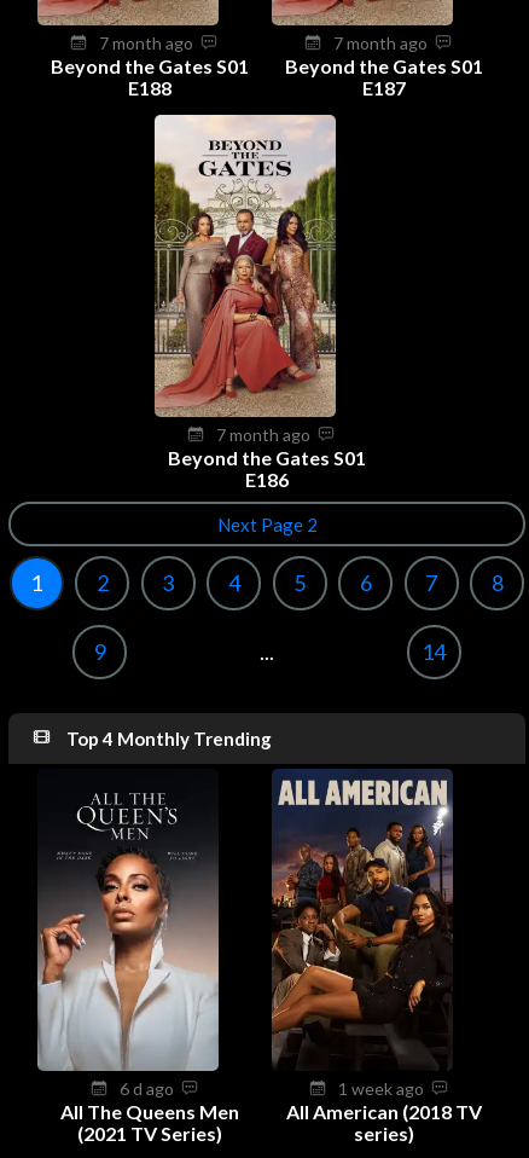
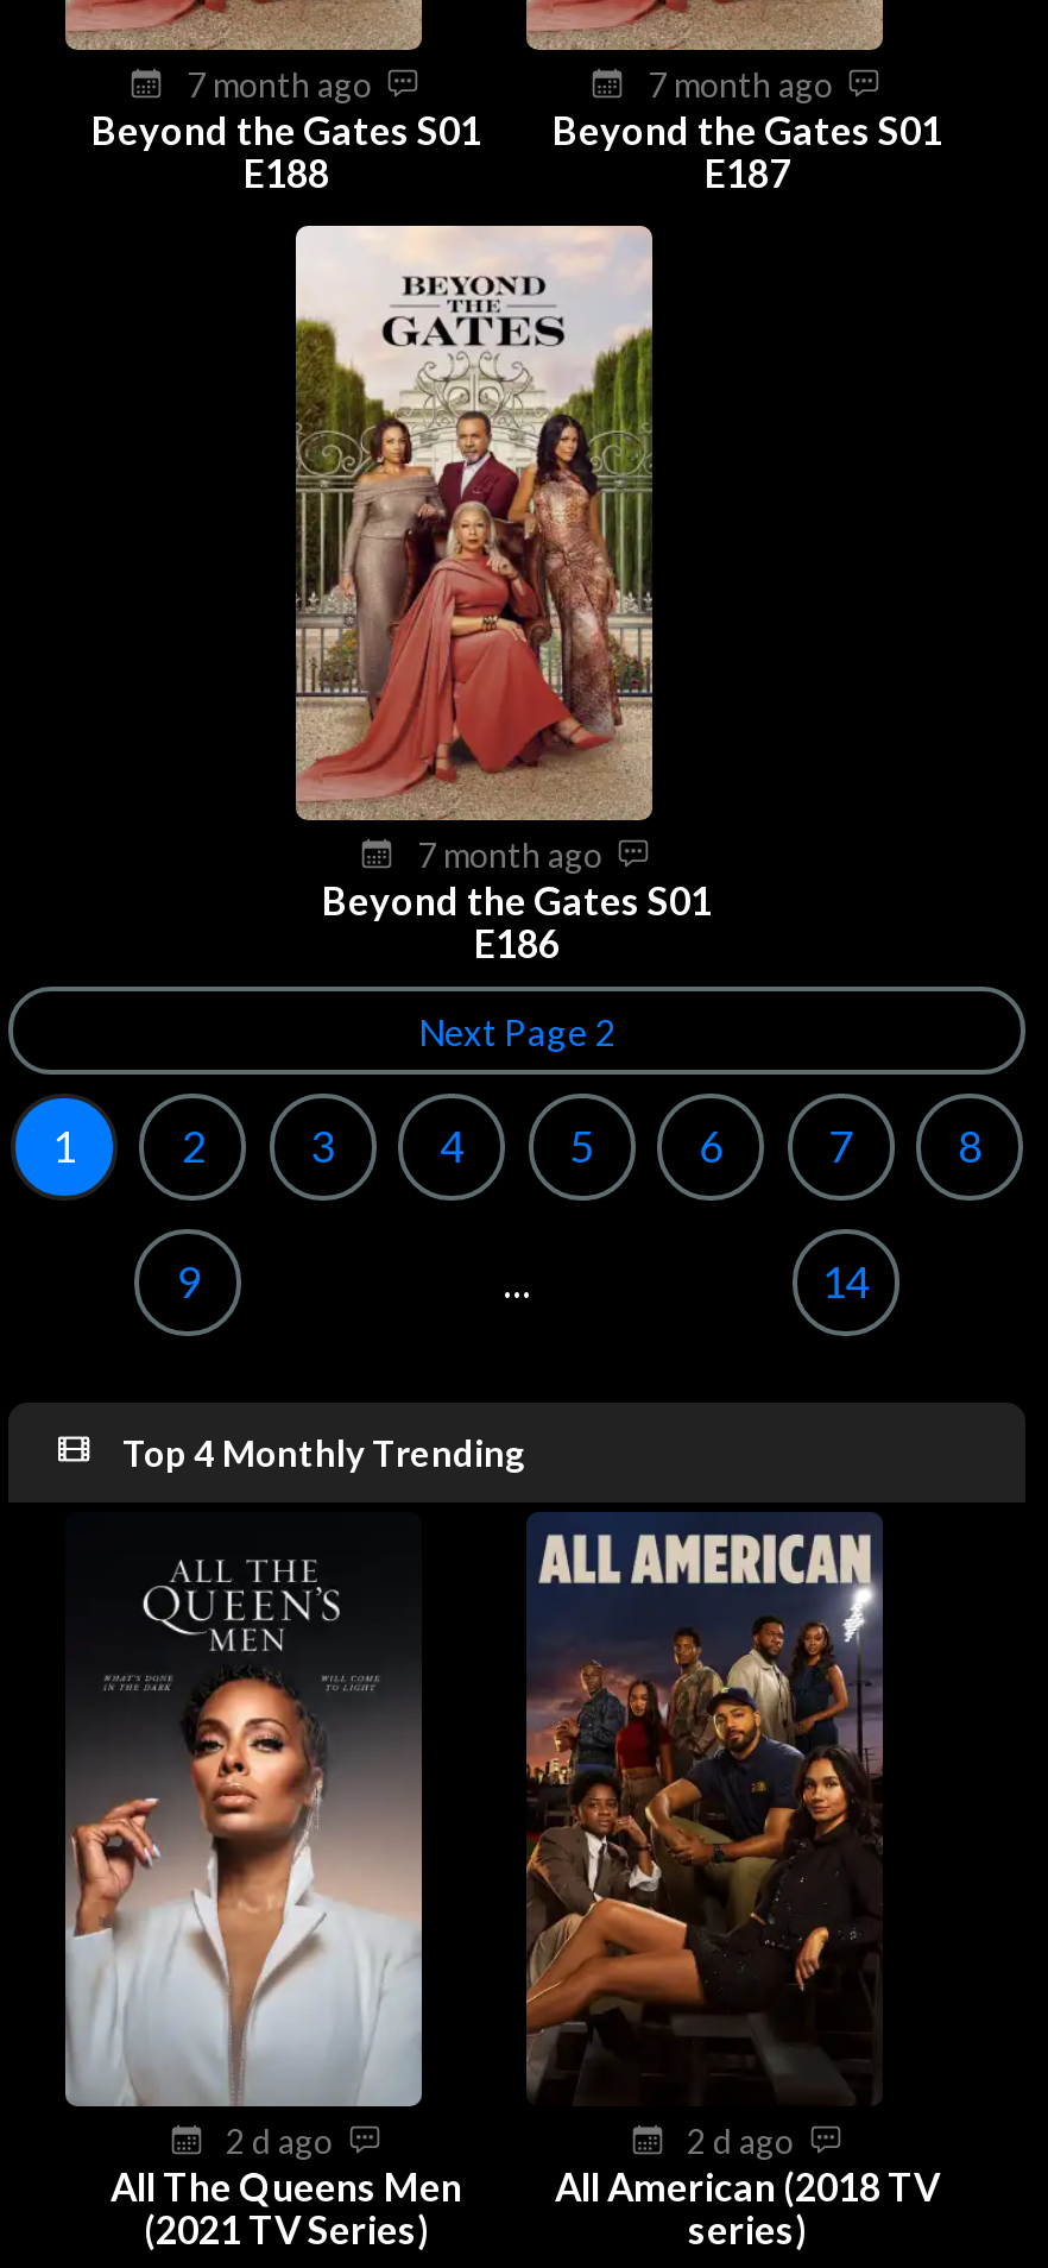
[119,1078,181,1099] 6 d ago -> [226,2121,347,2161] 2 d ago
[338,1078,431,1099] 1 week ago -> [687,2121,808,2161] 2 d ago

